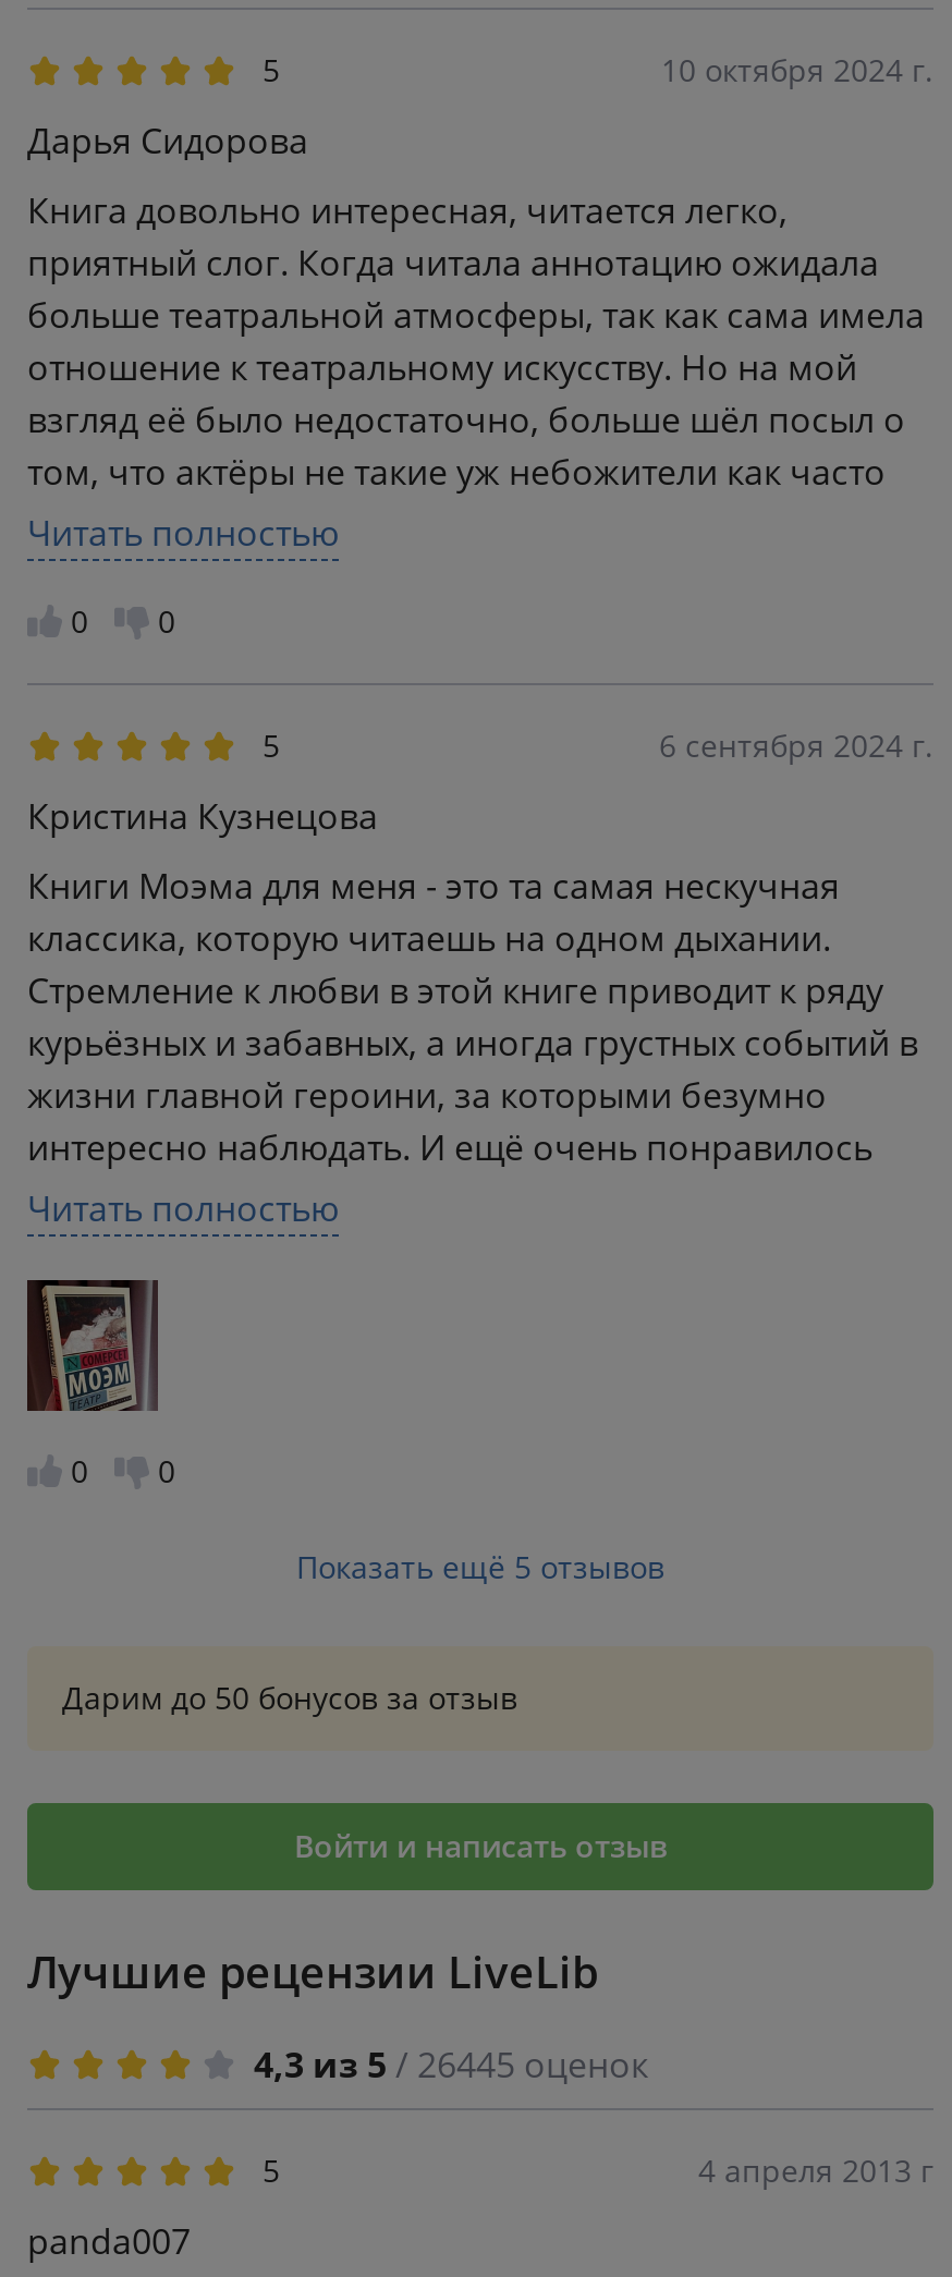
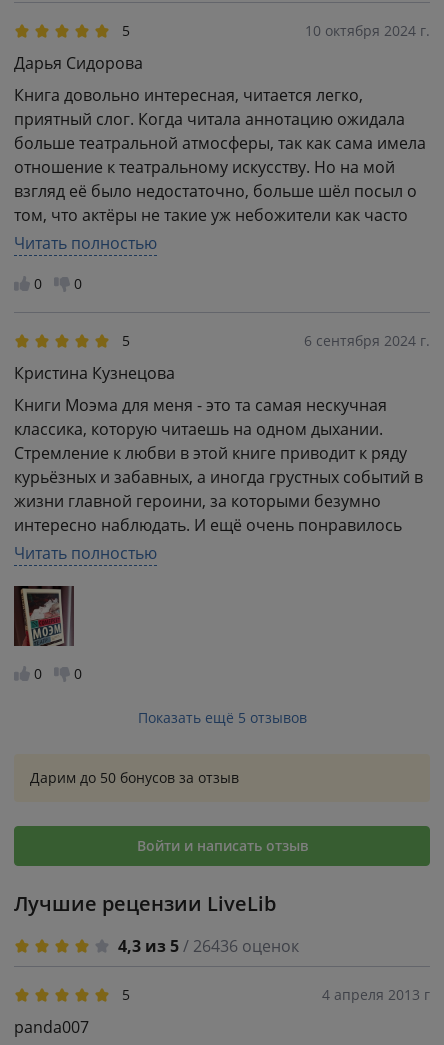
[254,2041,648,2089] 4,3 из 5 / 26445 оценок -> [118,935,299,957] 4,3 из 5 / 26436 оценок

